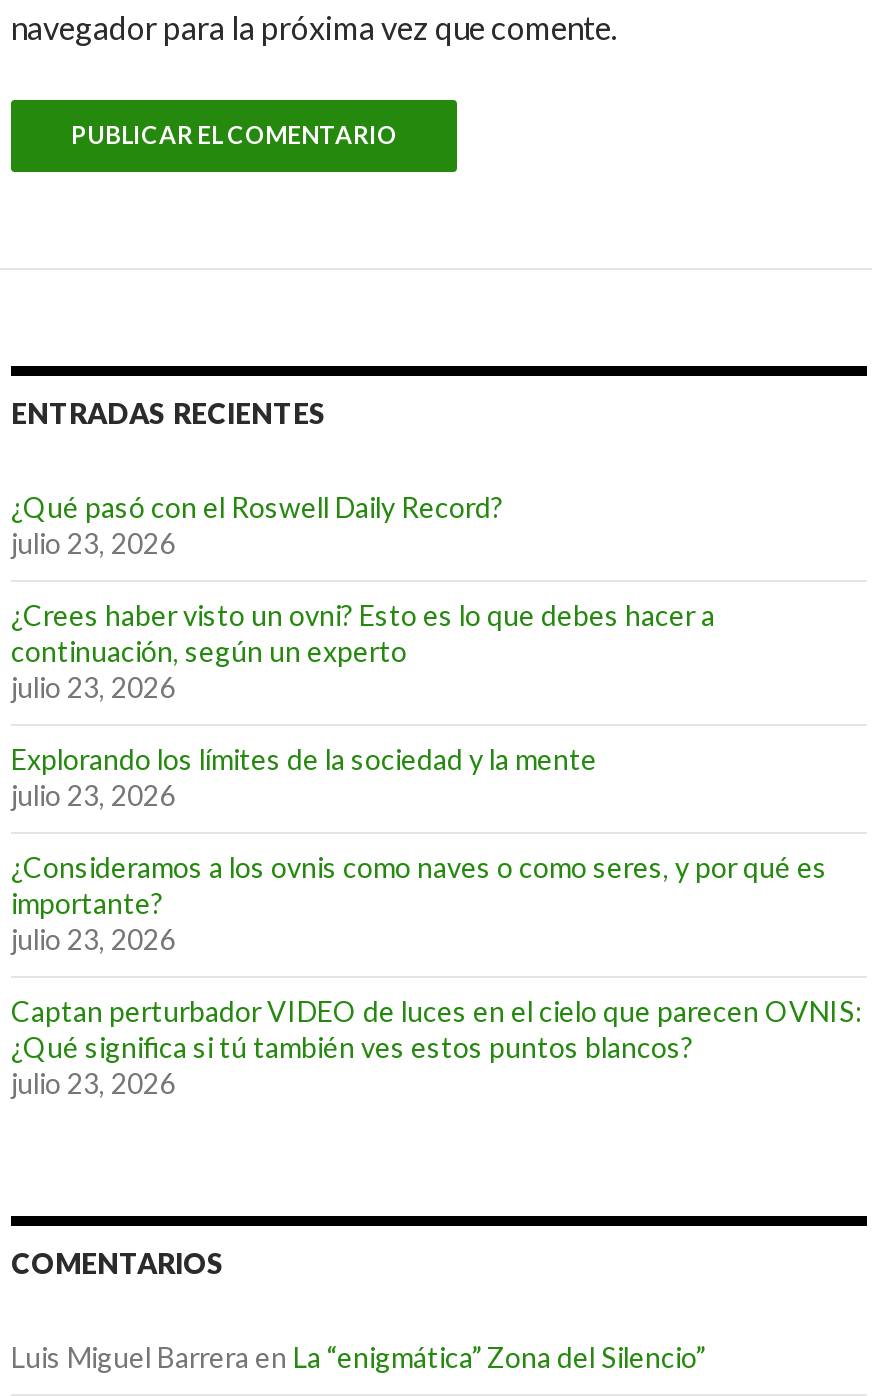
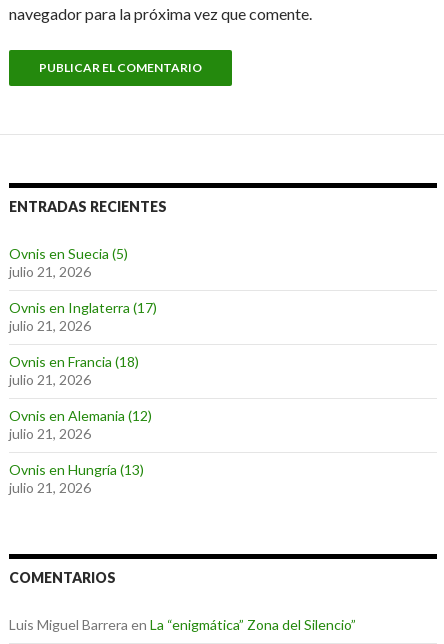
[11,489,503,559] ¿Qué pasó con el Roswell Daily Record? | julio 23, 2026 -> [9,244,128,279] Ovnis en Suecia (5) | julio 21, 2026
[11,597,715,703] ¿Crees haber visto un ovni? Esto es lo que debes hacer a | continuación, según un experto | julio 23, 2026 -> [9,298,157,333] Ovnis en Inglaterra (17) | julio 21, 2026
[11,741,597,811] Explorando los límites de la sociedad y la mente | julio 23, 2026 -> [9,352,139,387] Ovnis en Francia (18) | julio 21, 2026
[11,849,827,955] ¿Consideramos a los ovnis como naves o como seres, y por qué es | importante? | julio 23, 2026 -> [9,406,152,441] Ovnis en Alemania (12) | julio 21, 2026
[11,993,863,1099] Captan perturbador VIDEO de luces en el cielo que parecen OVNIS: | ¿Qué significa si tú también ves estos puntos blancos? | julio 23, 2026 -> [9,460,144,495] Ovnis en Hungría (13) | julio 21, 2026

